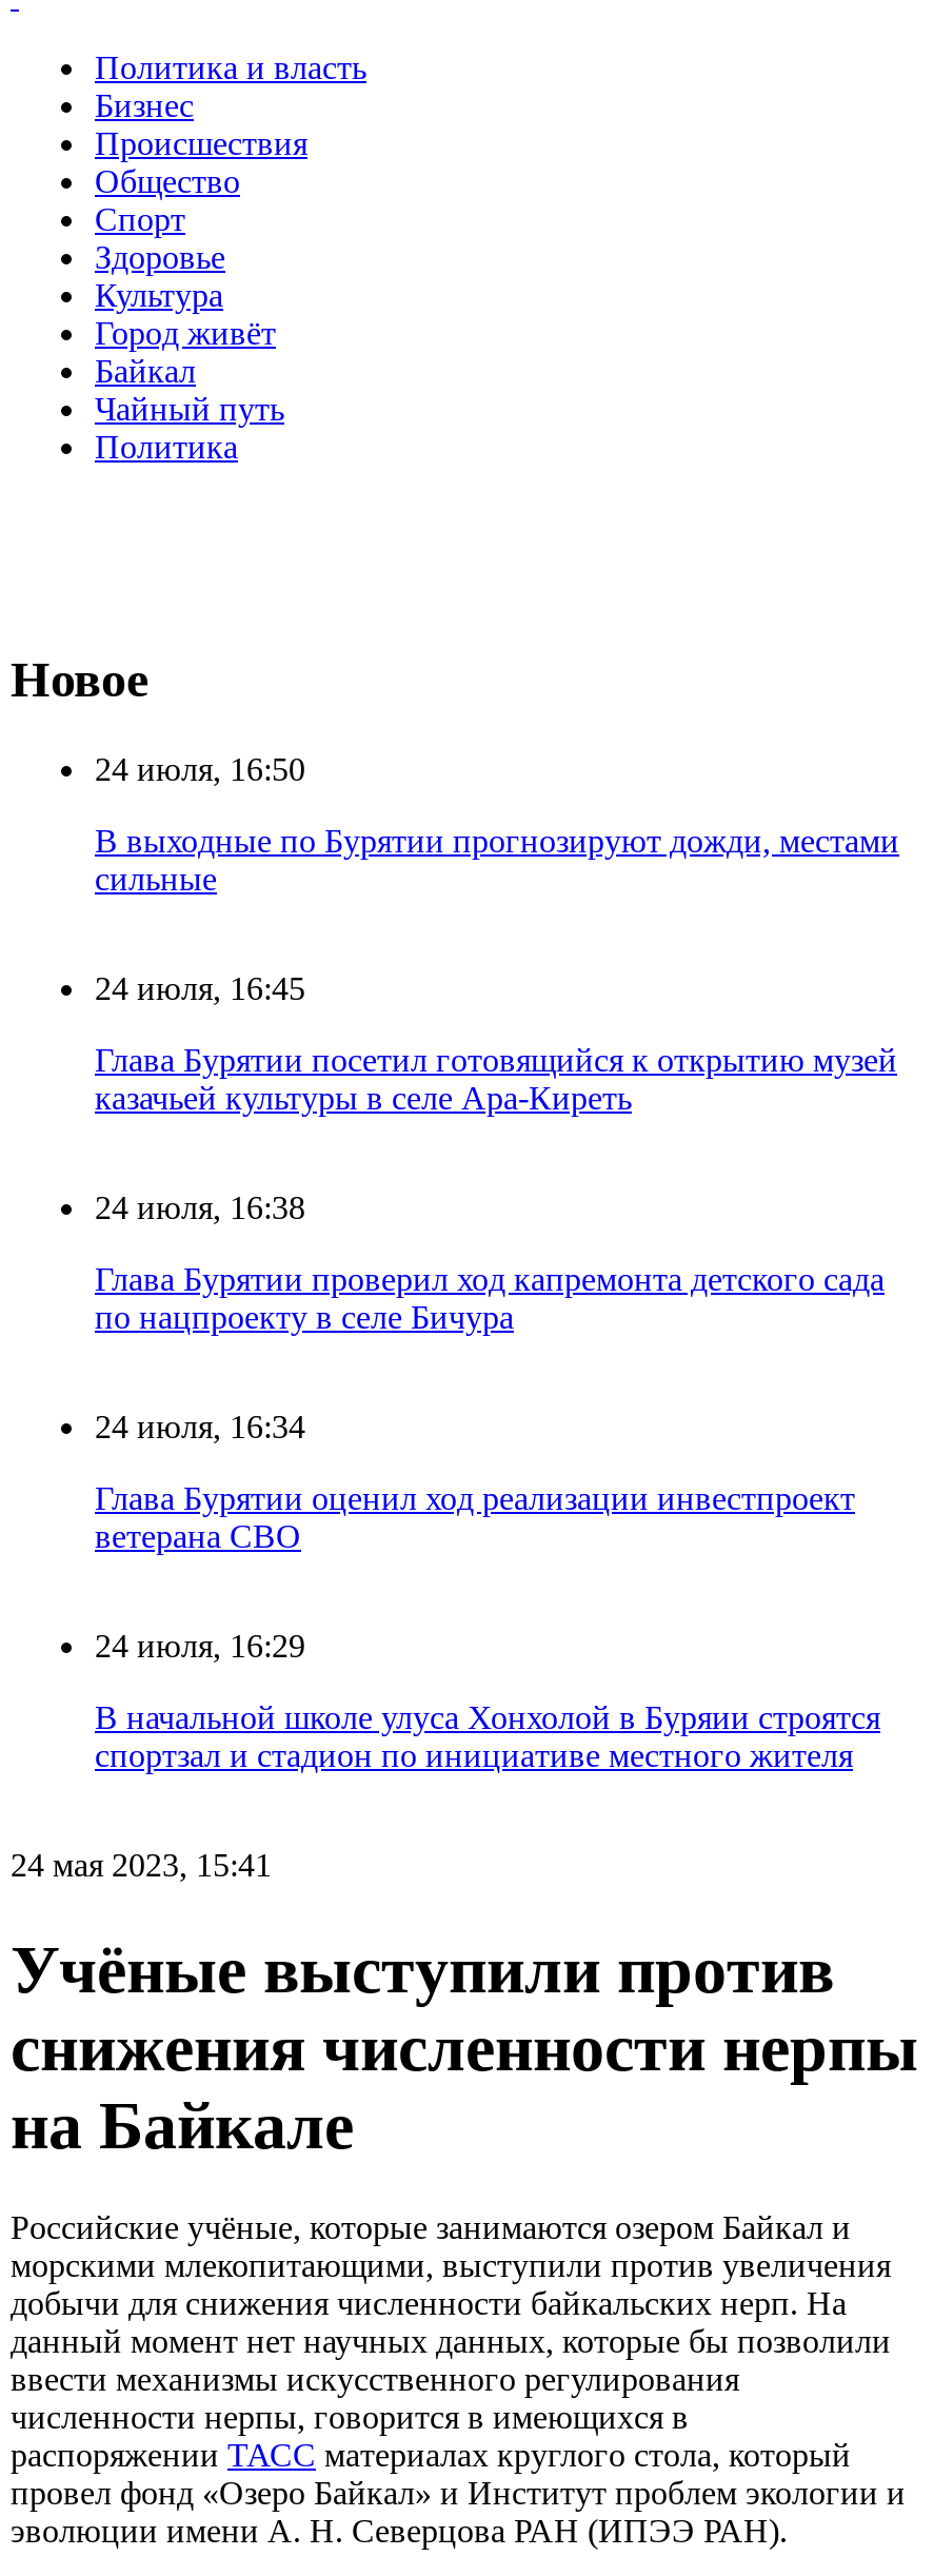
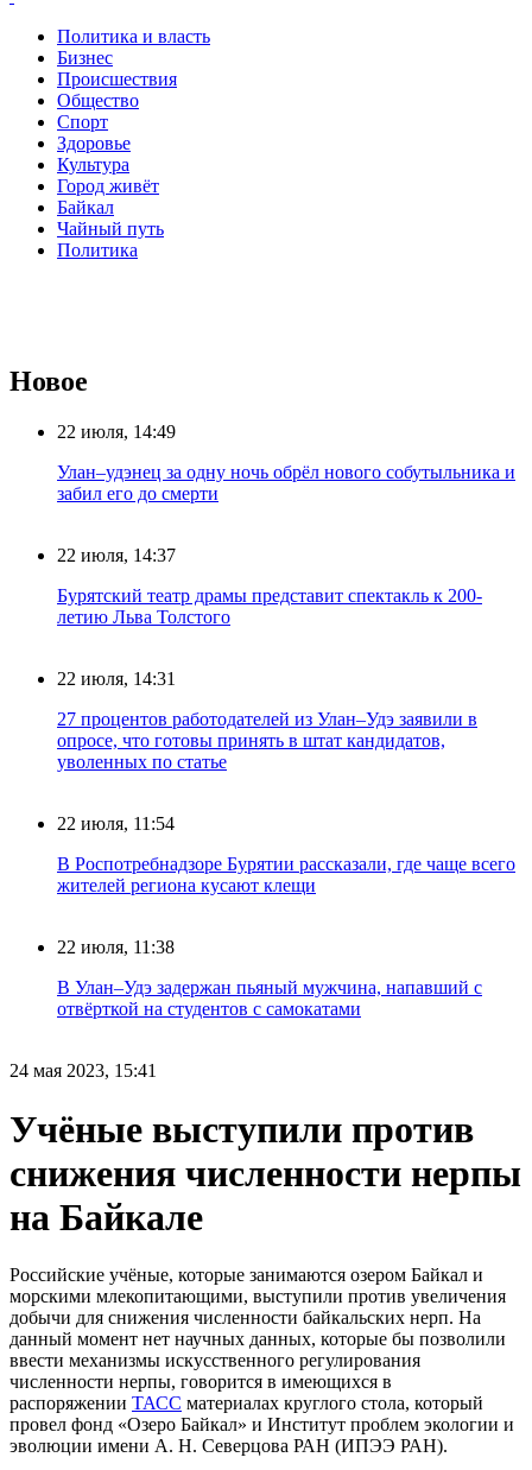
[95,752,305,787] 24 июля, 16:50 -> [57,422,176,442] 22 июля, 14:49
[95,823,899,897] В выходные по Бурятии прогнозируют дожди, местами | сильные -> [57,462,515,504] Улан–удэнец за одну ночь обрёл нового собутыльника и | забил его до смерти
[95,971,305,1007] 24 июля, 16:45 -> [57,545,176,565] 22 июля, 14:37
[95,1042,897,1116] Глава Бурятии посетил готовящийся к открытию музей | казачьей культуры в селе Ара-Киреть -> [57,586,482,627] Бурятский театр драмы представит спектакль к 200- | летию Льва Толстого
[95,1190,305,1226] 24 июля, 16:38 -> [57,669,176,689] 22 июля, 14:31
[95,1262,885,1335] Глава Бурятии проверил ход капремонта детского сада | по нацпроекту в селе Бичура -> [57,709,477,772] 27 процентов работодателей из Улан–Удэ заявили в | опросе, что готовы принять в штат кандидатов, | уволенных по статье
[95,1409,305,1445] 24 июля, 16:34 -> [57,814,175,834] 22 июля, 11:54
[95,1481,855,1554] Глава Бурятии оценил ход реализации инвестпроект | ветерана СВО -> [57,854,515,896] В Роспотребнадзоре Бурятии рассказали, где чаще всего | жителей региона кусают клещи
[95,1628,305,1664] 24 июля, 16:29 -> [57,937,175,957] 22 июля, 11:38
[95,1700,880,1774] В начальной школе улуса Хонхолой в Буряии строятся | спортзал и стадион по инициативе местного жителя -> [57,977,482,1019] В Улан–Удэ задержан пьяный мужчина, напавший с | отвёрткой на студентов с самокатами

